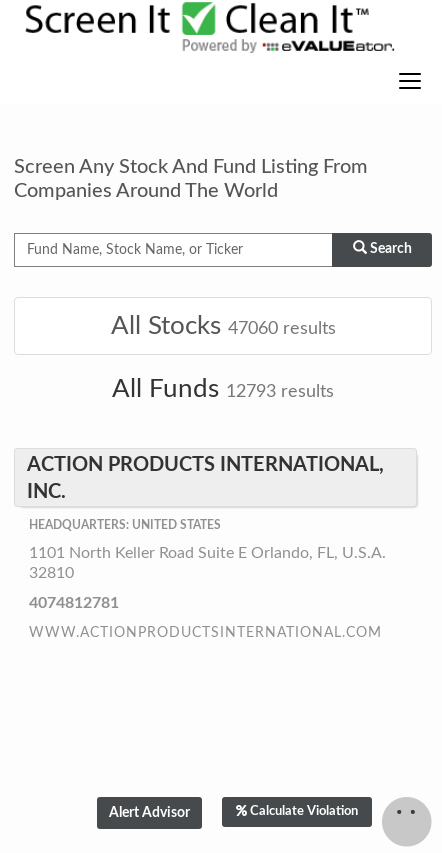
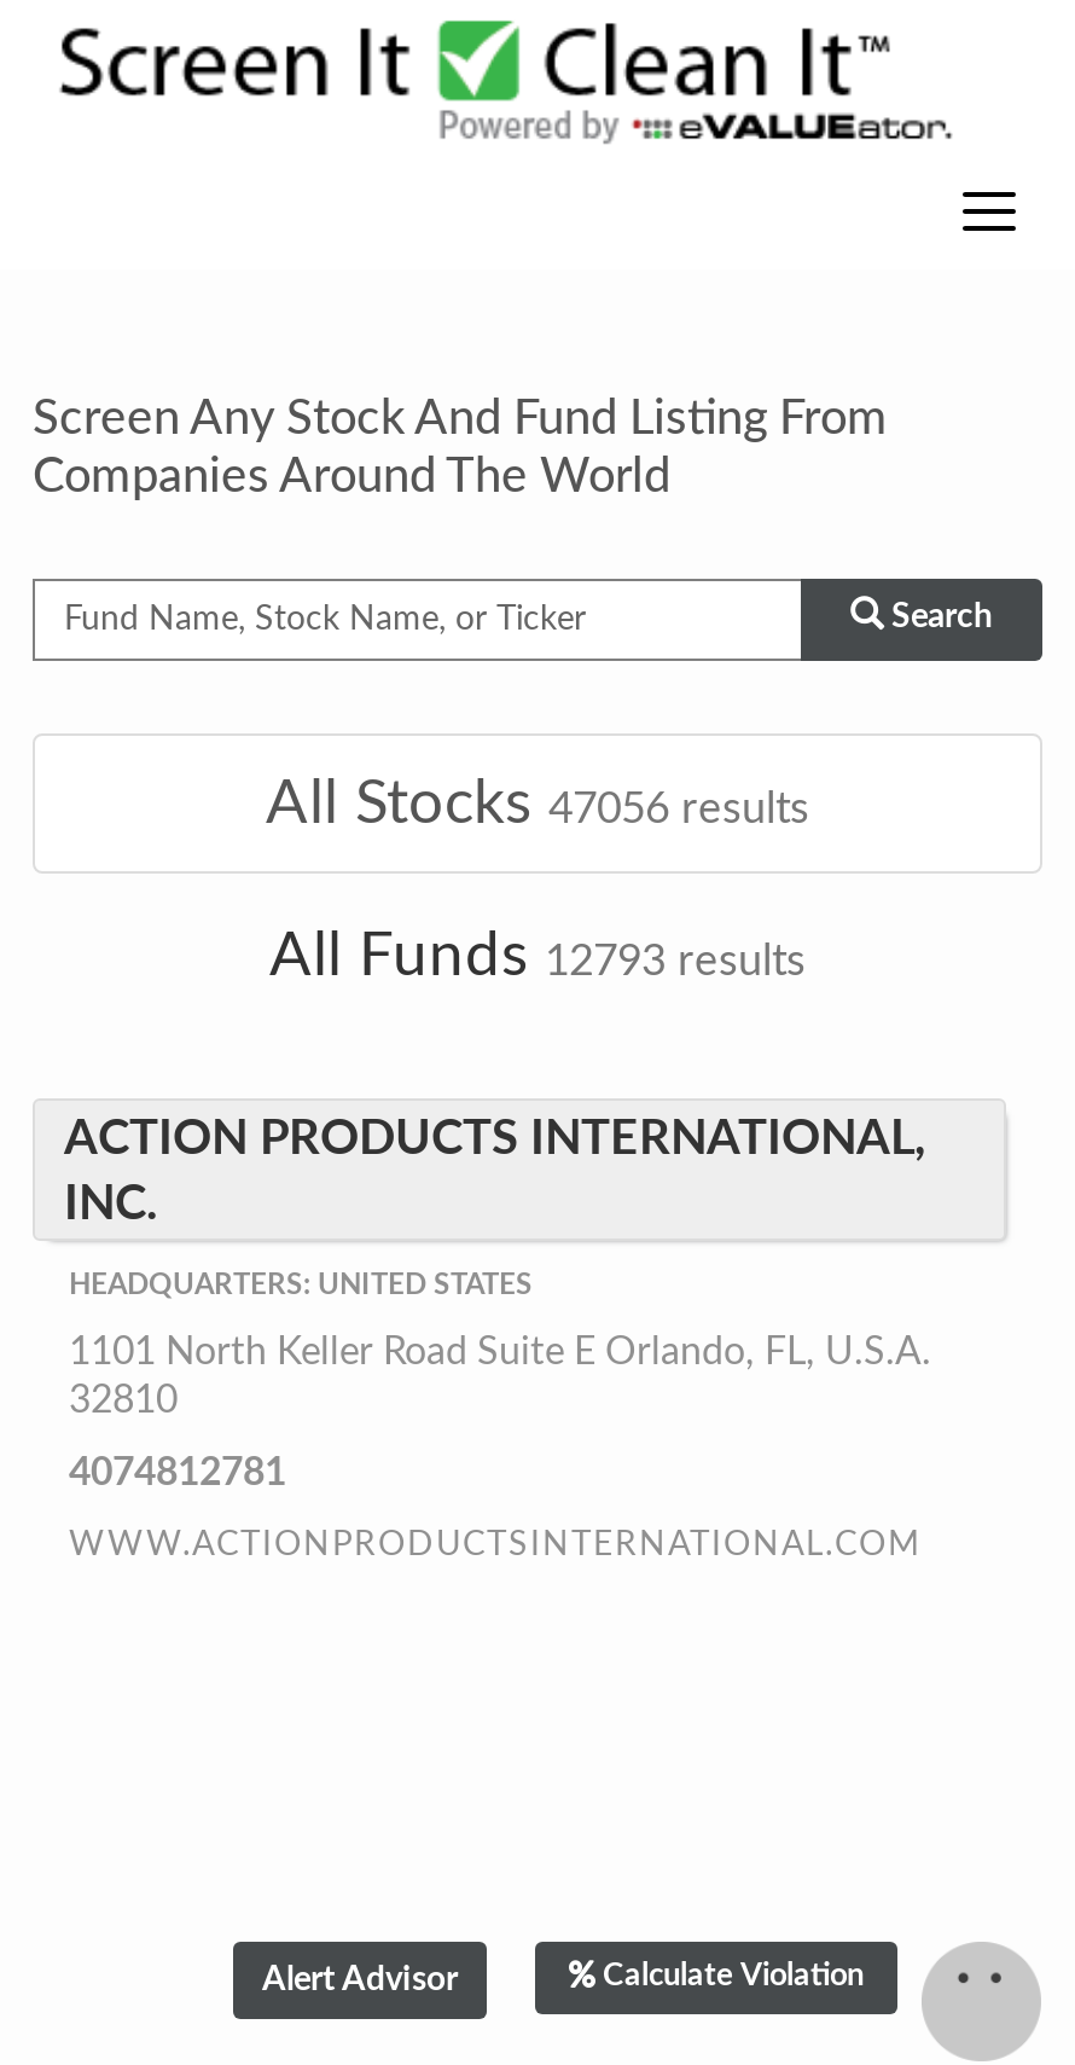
[110,313,335,339] All Stocks 47060 results -> [266,772,809,835] All Stocks 47056 results

